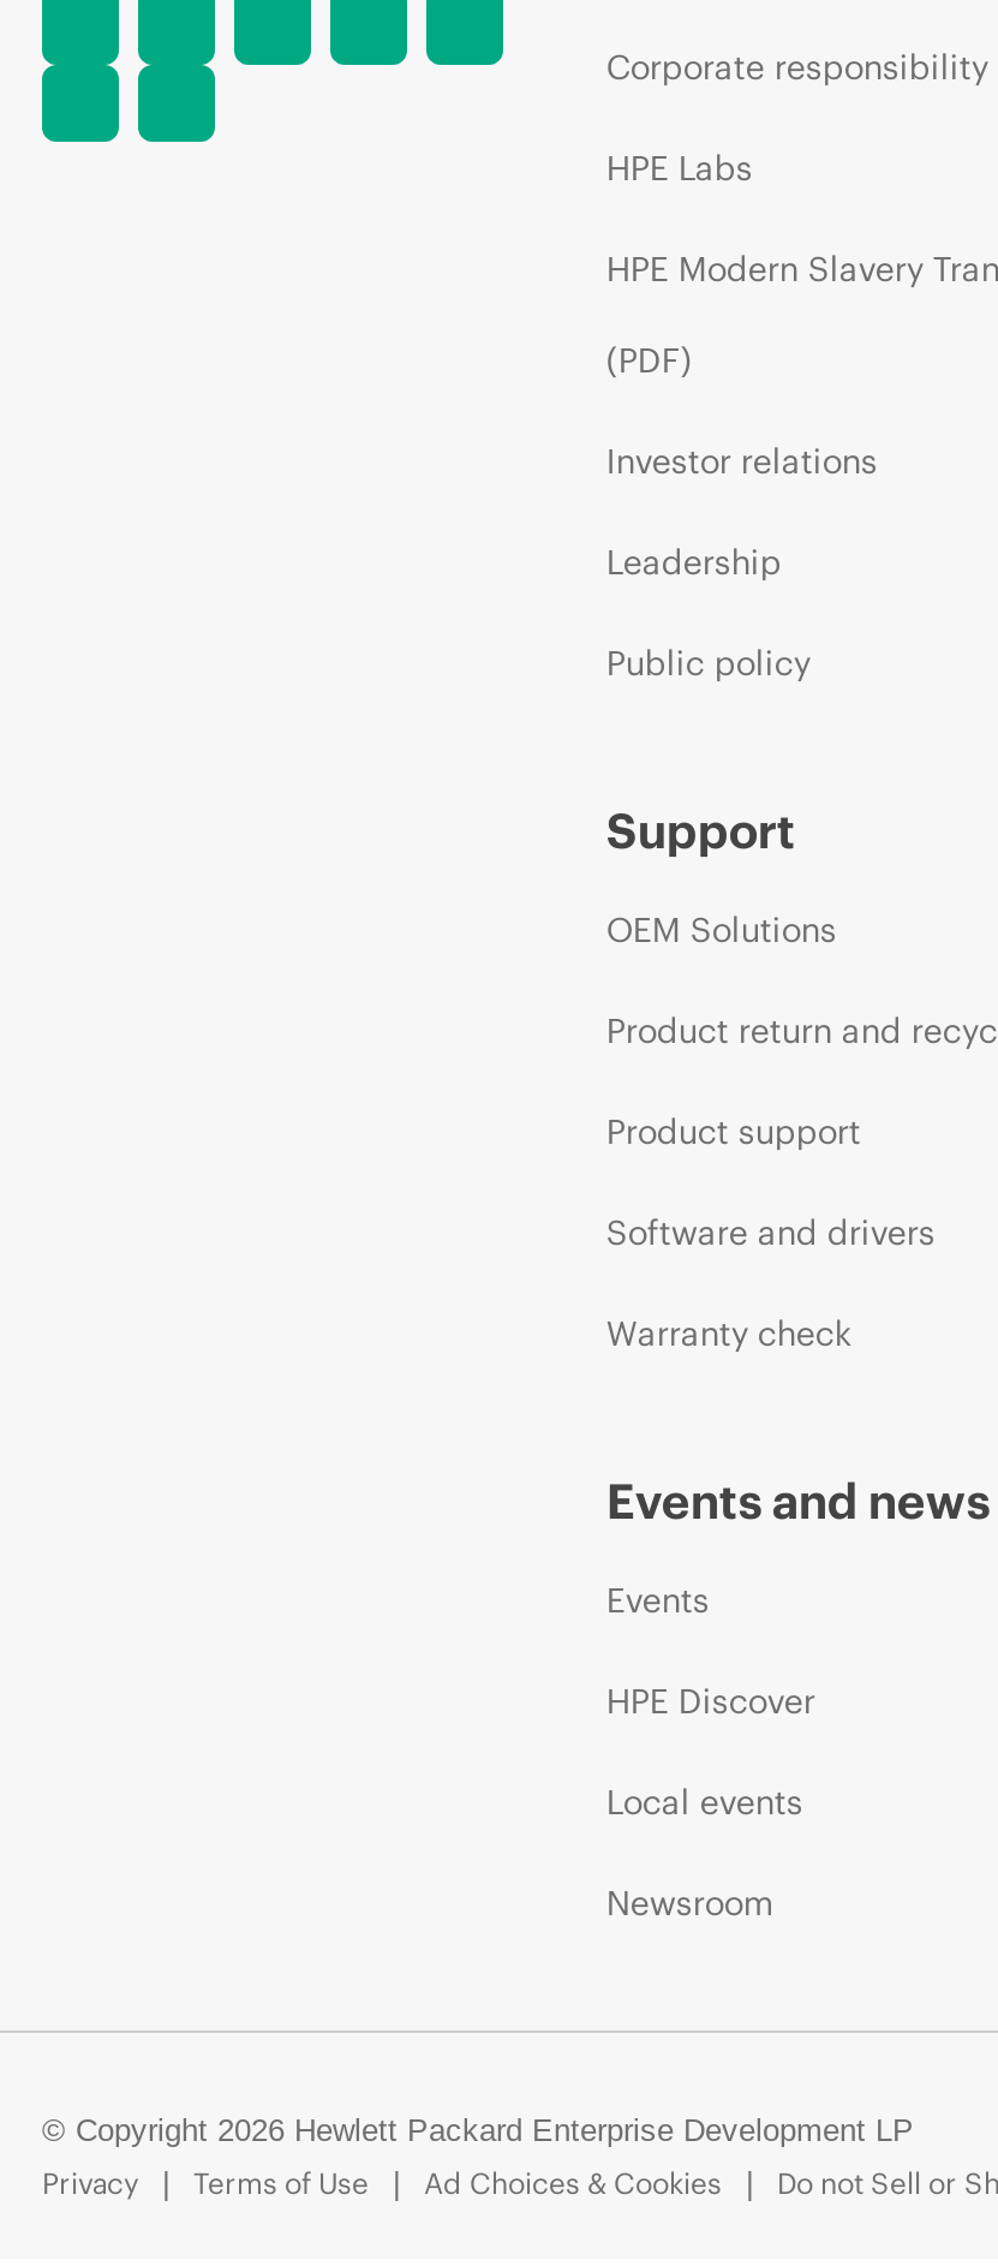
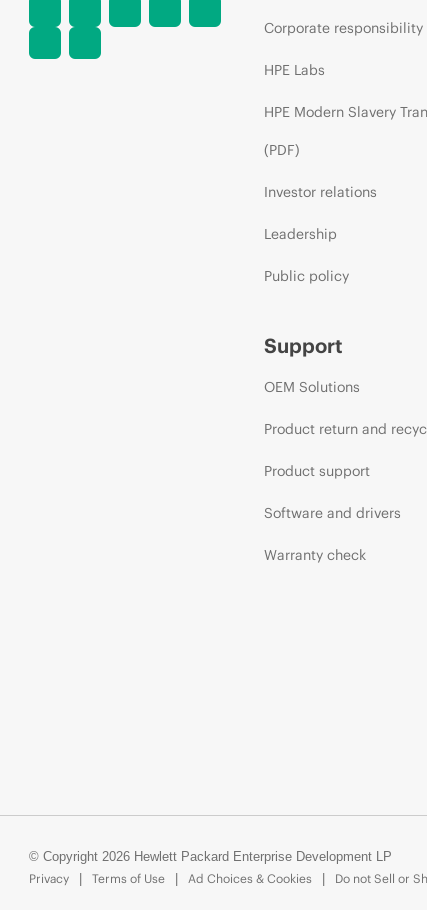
[606,1470,991,1924] Events and news | Events | HPE Discover | Local events | Newsroom -> none

